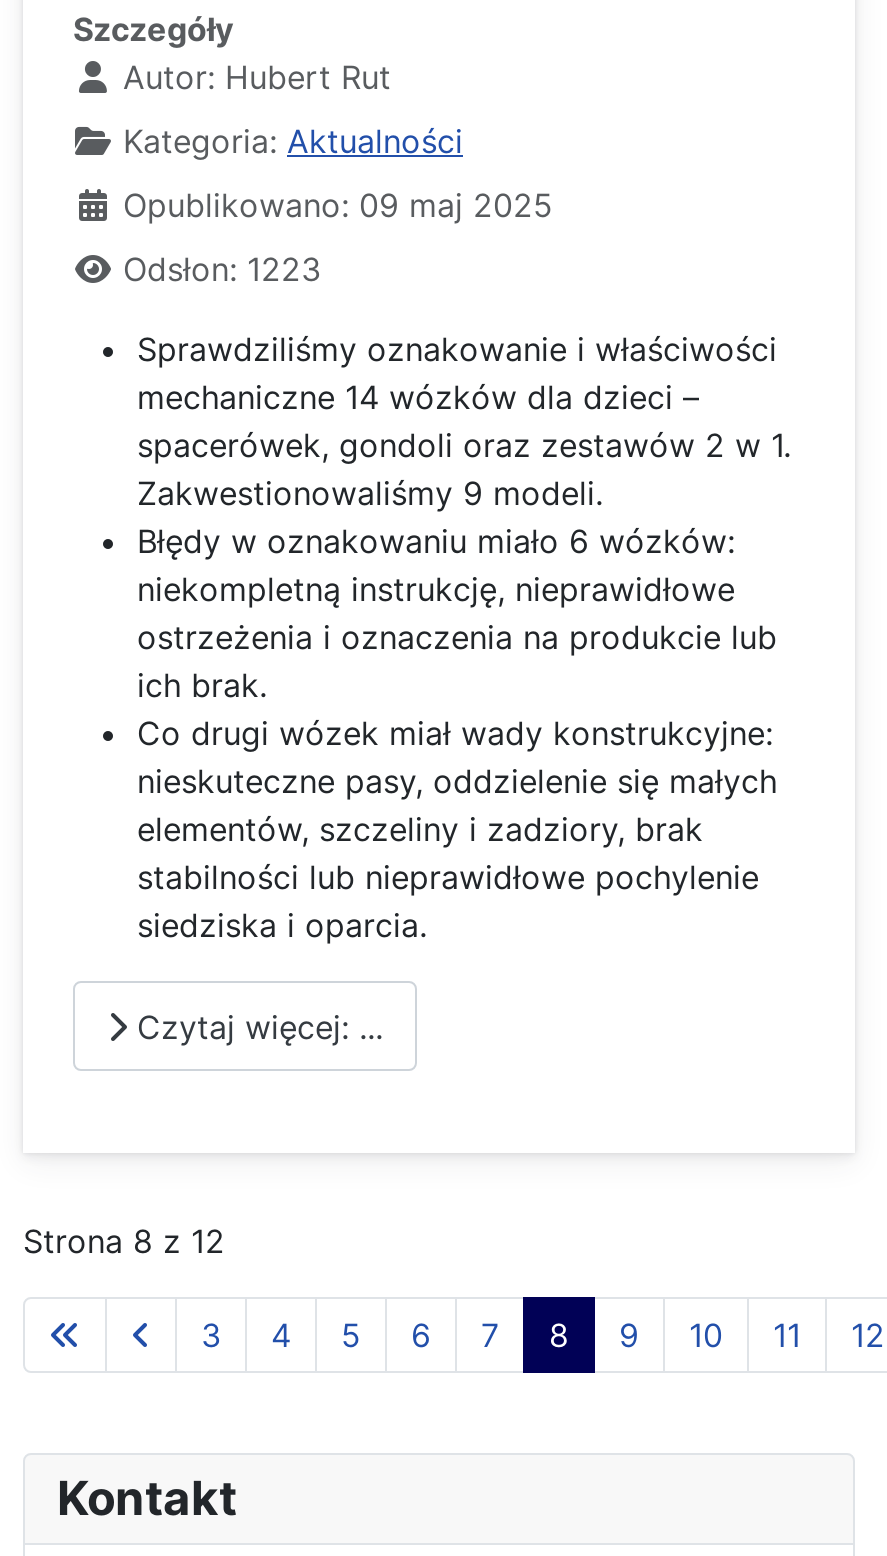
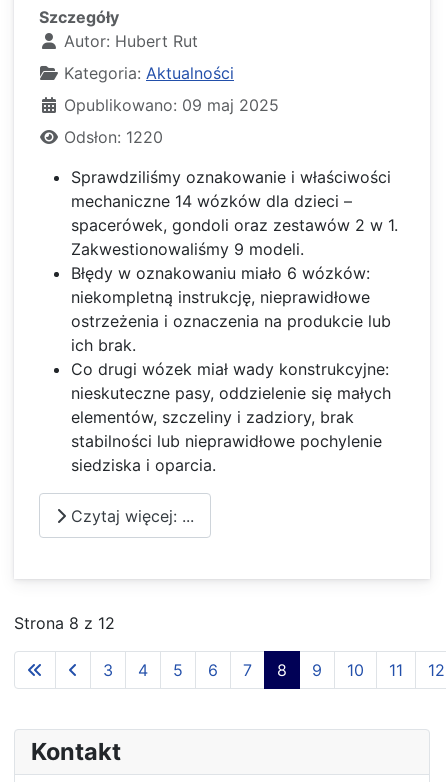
[123,249,321,289] Odsłon: 1223 -> [64,127,163,147] Odsłon: 1220

